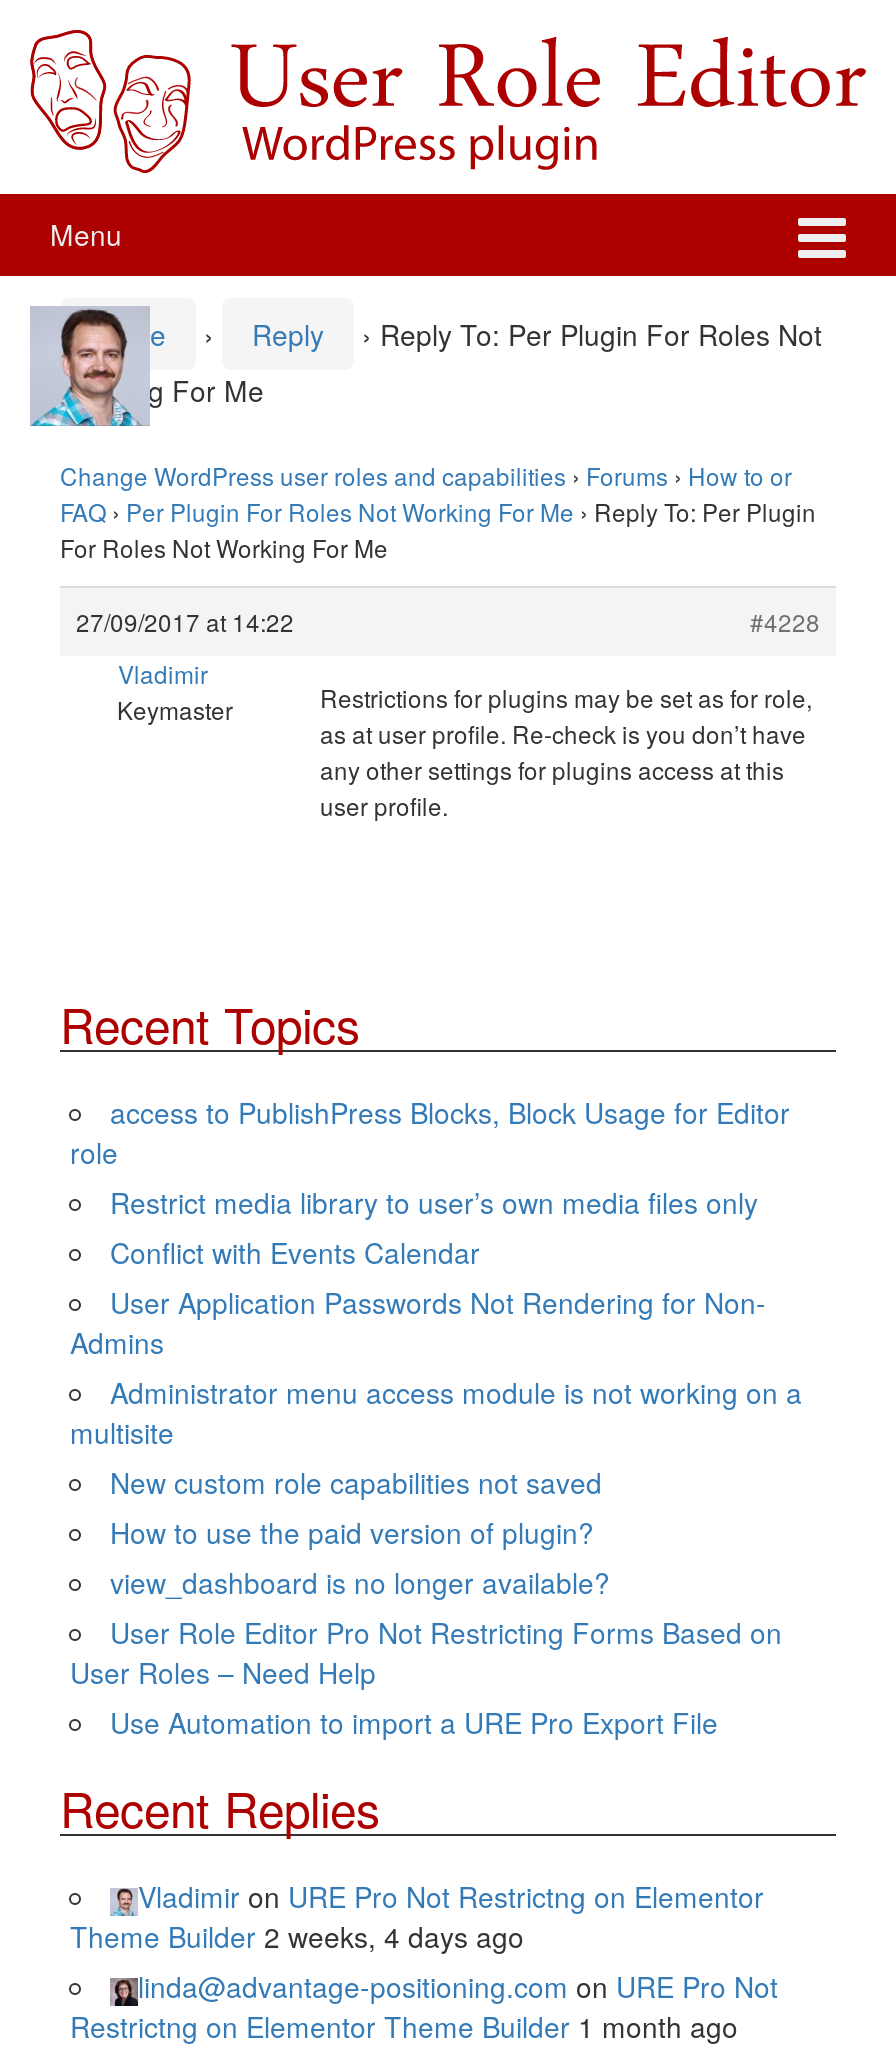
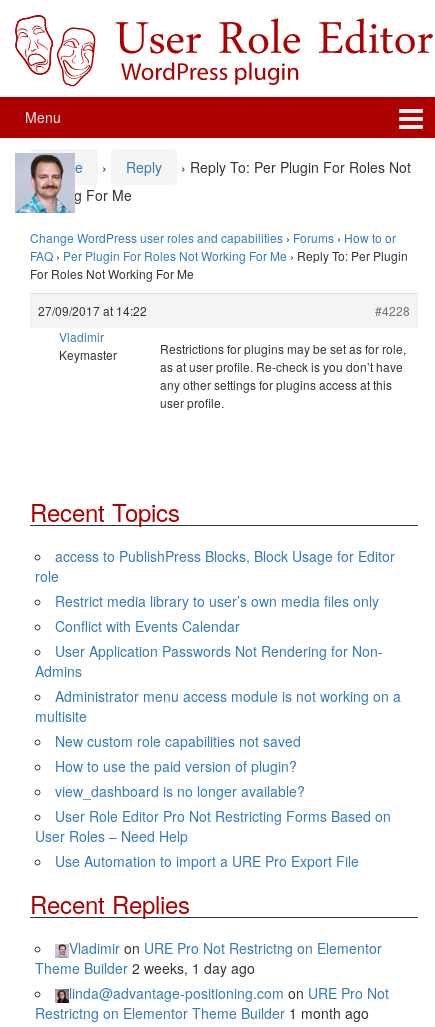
[70,1917,524,1957] Theme Builder 2 weeks, 4 days ago -> [35,958,255,978] Theme Builder 2 weeks, 1 day ago

